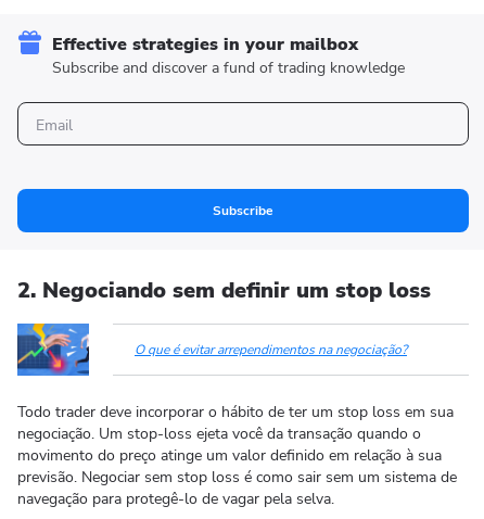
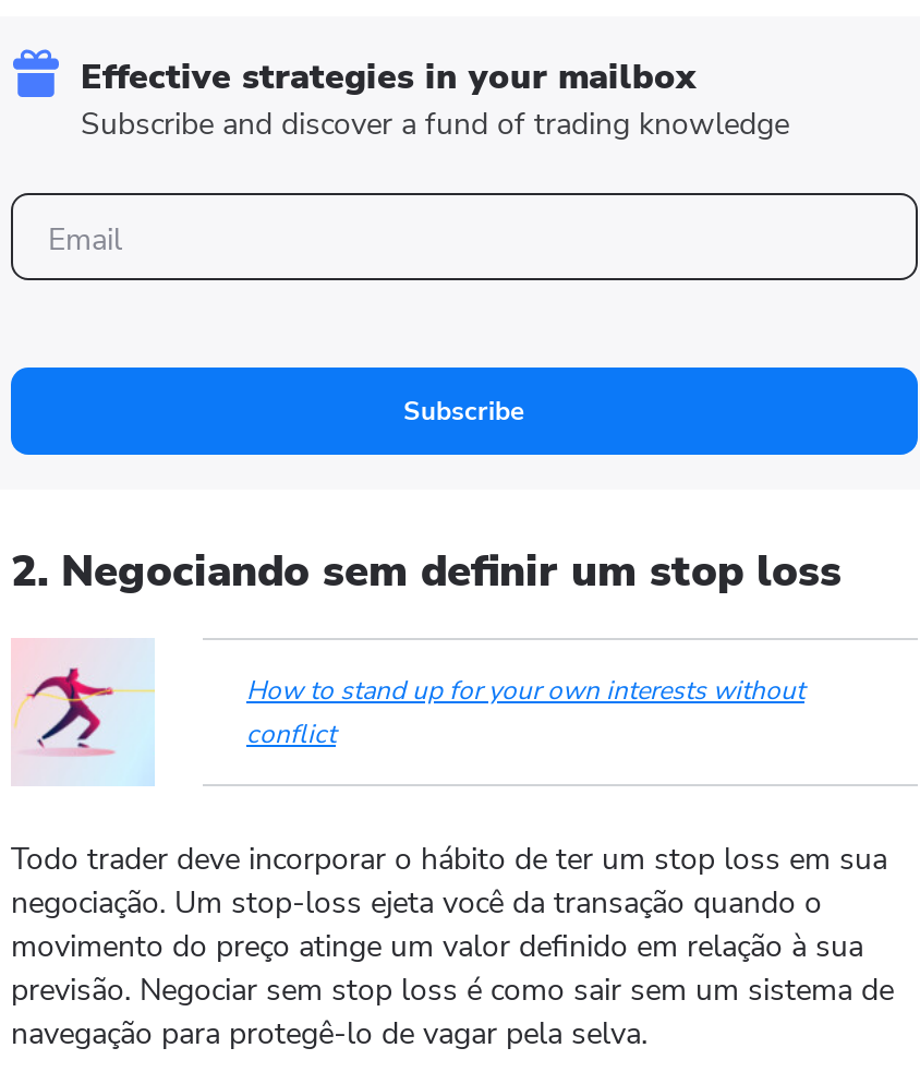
[16,322,90,377] [image] -> [11,638,155,786] [image]
[135,341,407,358] O que é evitar arrependimentos na negociação? -> [246,673,804,751] How to stand up for your own interests without | conflict

